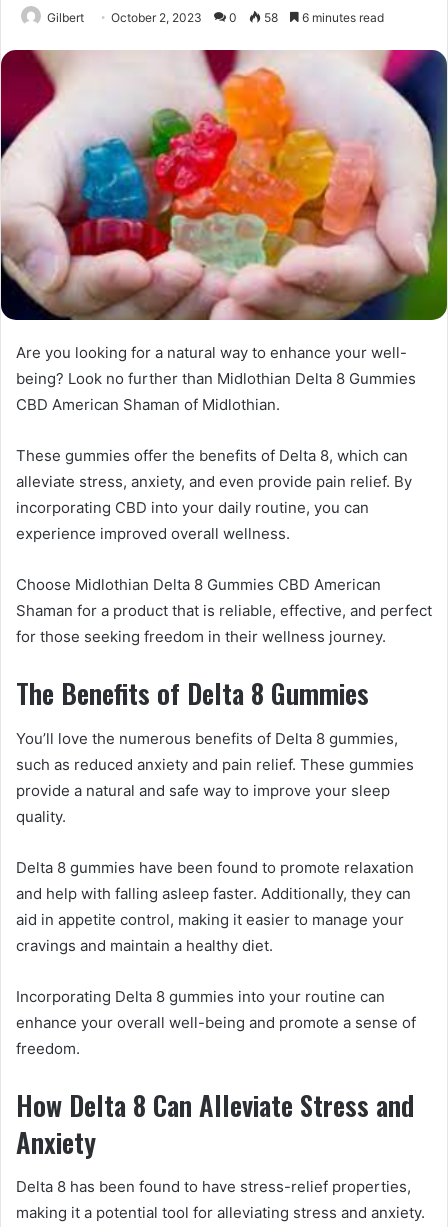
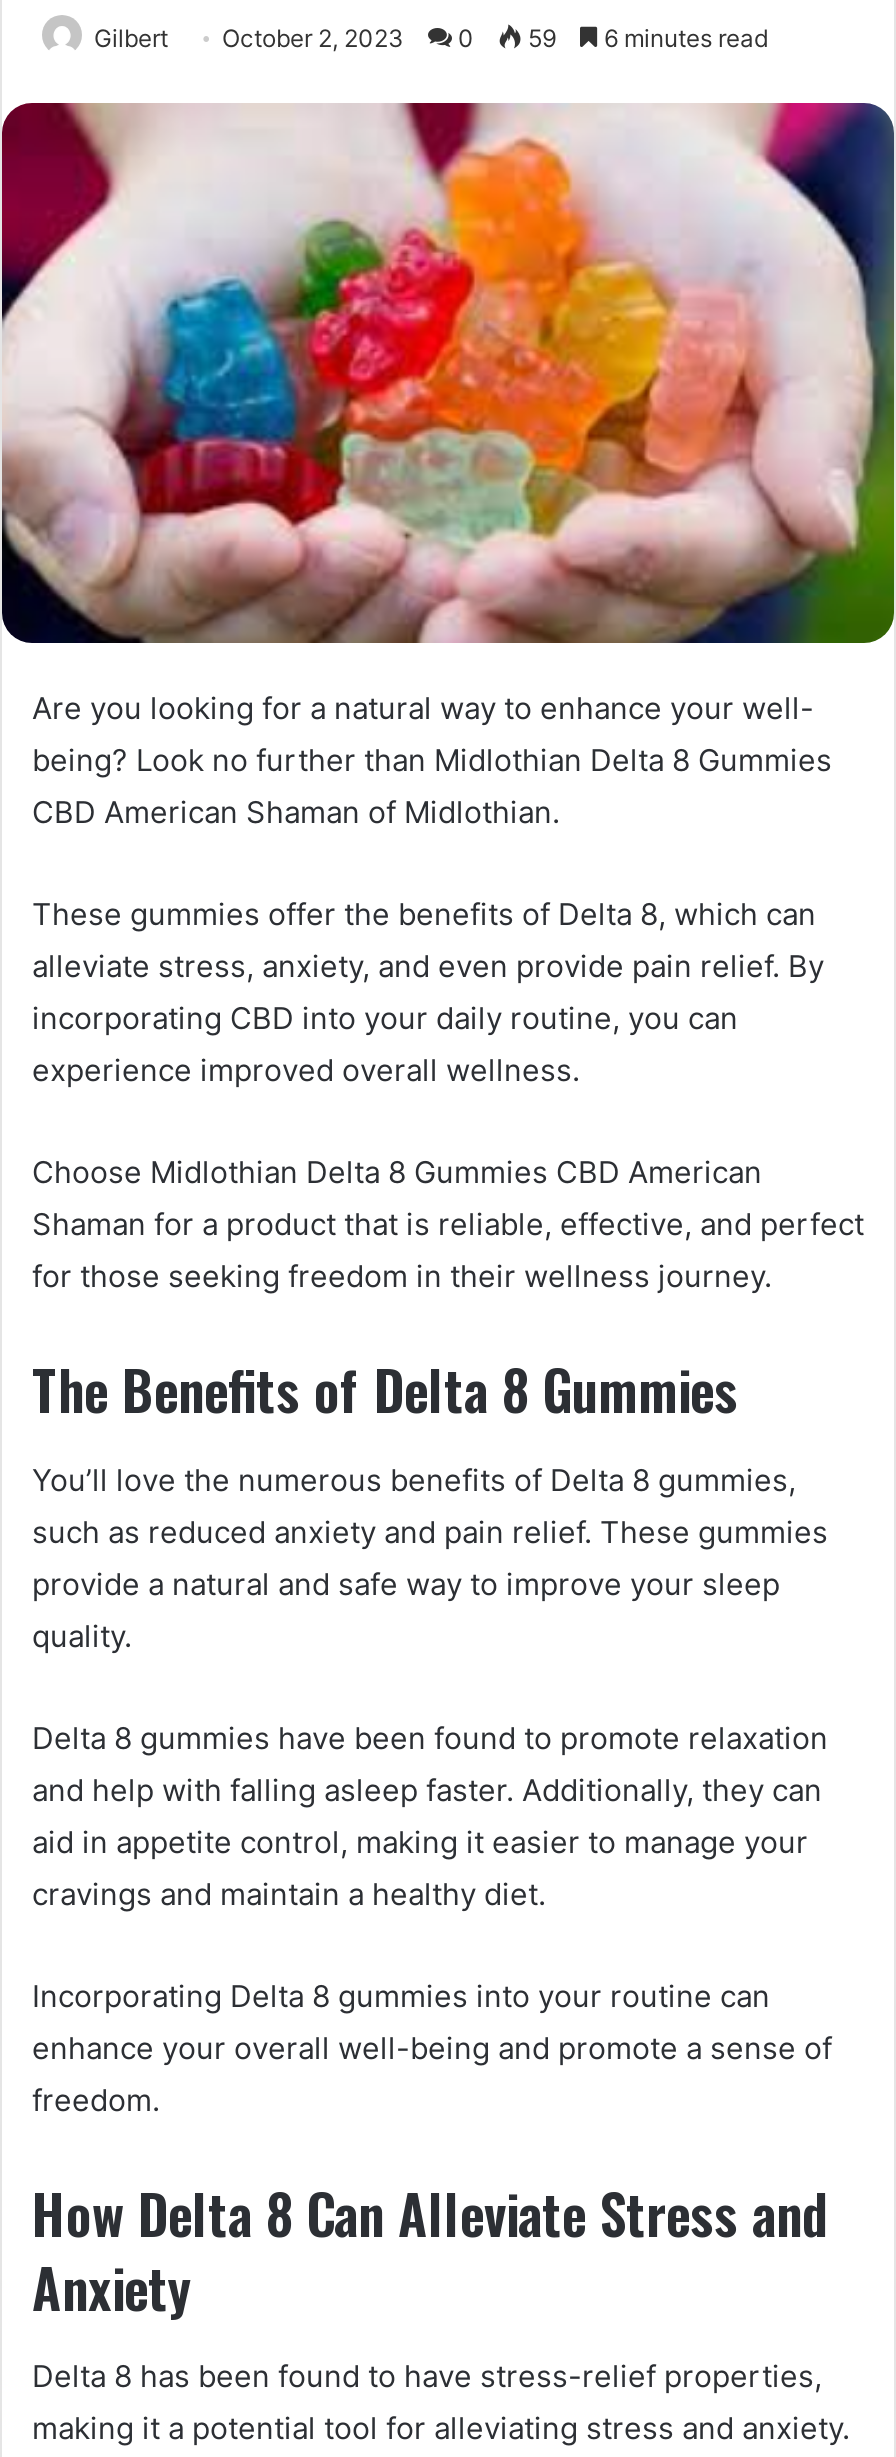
[47,10,384,25] Gilbert October 2, 2023 0 58 6 minutes read -> [94,23,768,53] Gilbert October 2, 2023 0 59 6 minutes read

